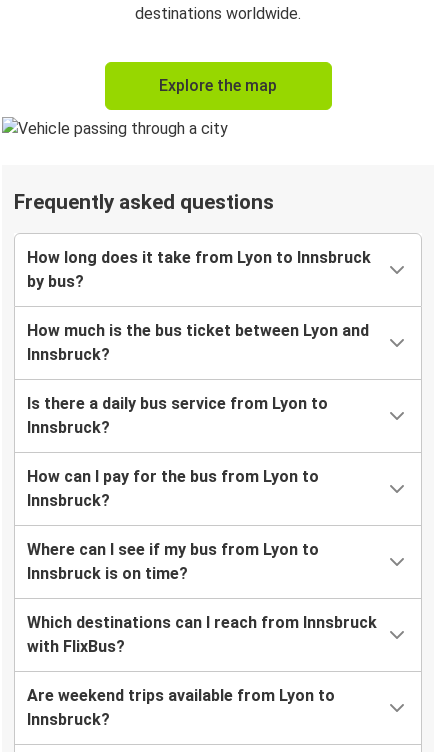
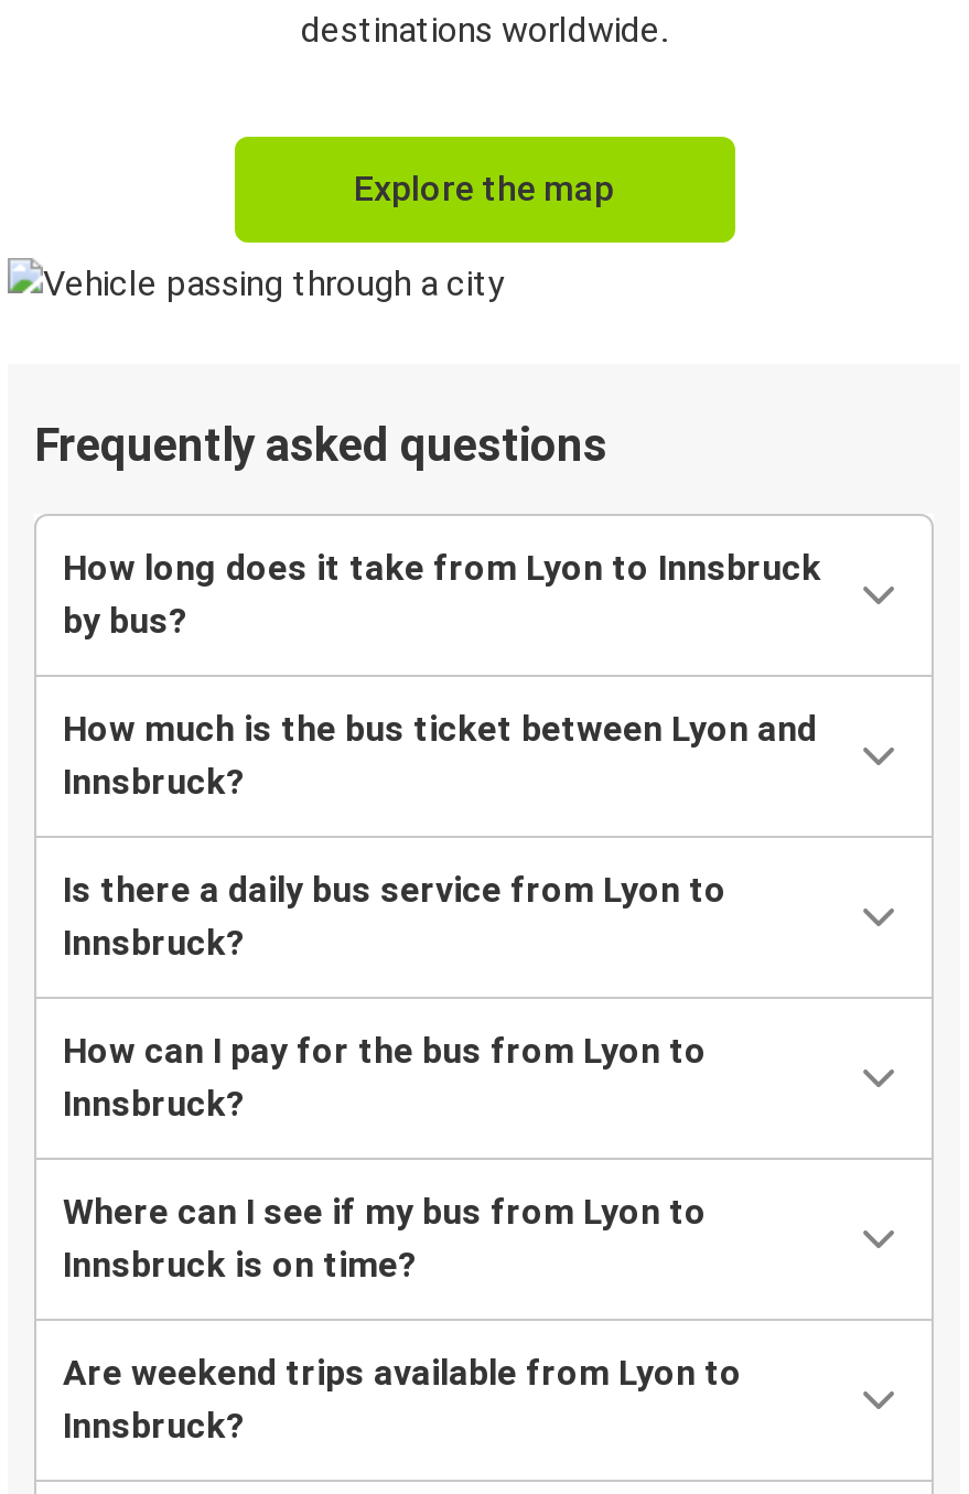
[27,613,377,656] Which destinations can I reach from Innsbruck | with FlixBus? -> none

